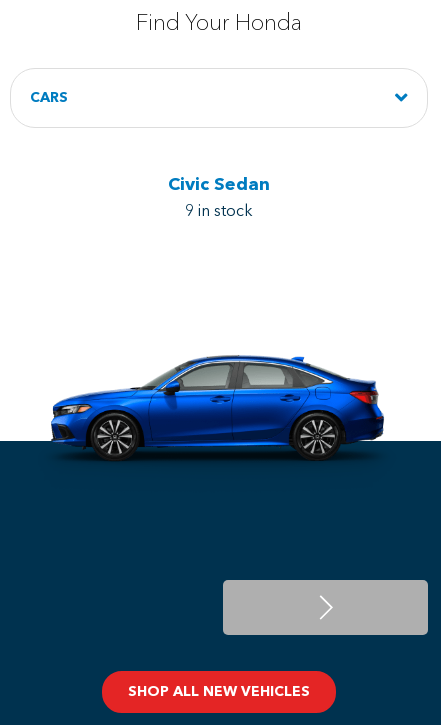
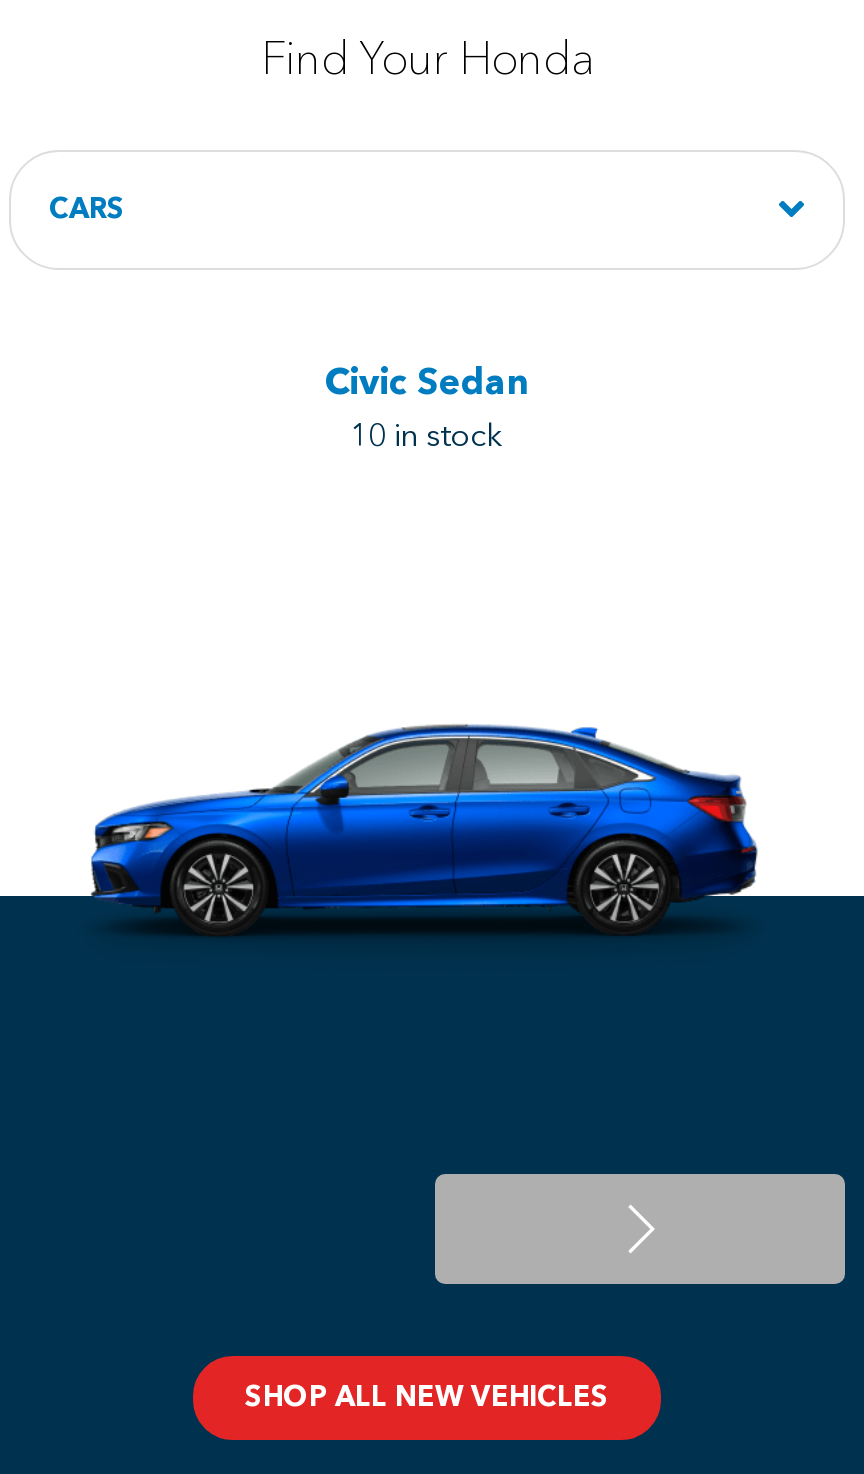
[185,204,253,220] 9 in stock -> [350,422,504,454] 10 in stock

